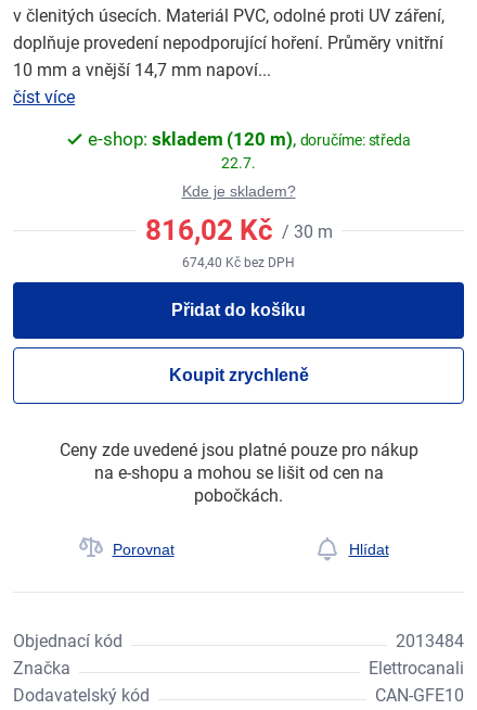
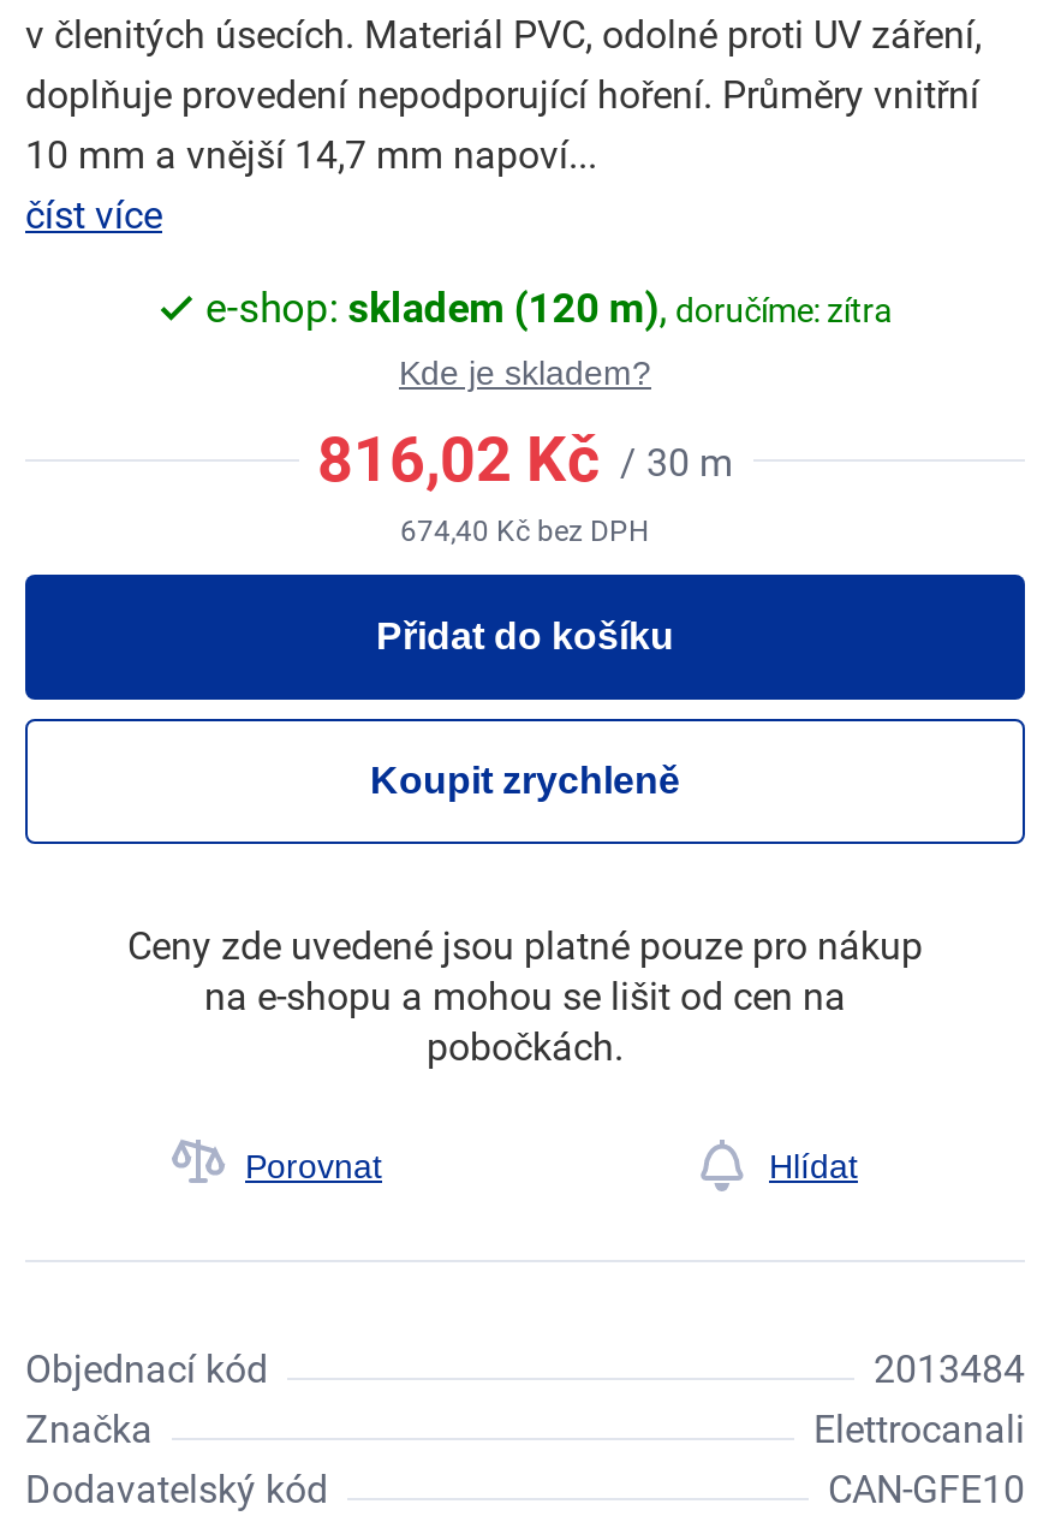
[88,128,411,172] e-shop: skladem (120 m), doručíme: středa | 22.7. -> [205,284,893,332] e-shop: skladem (120 m), doručíme: zítra

